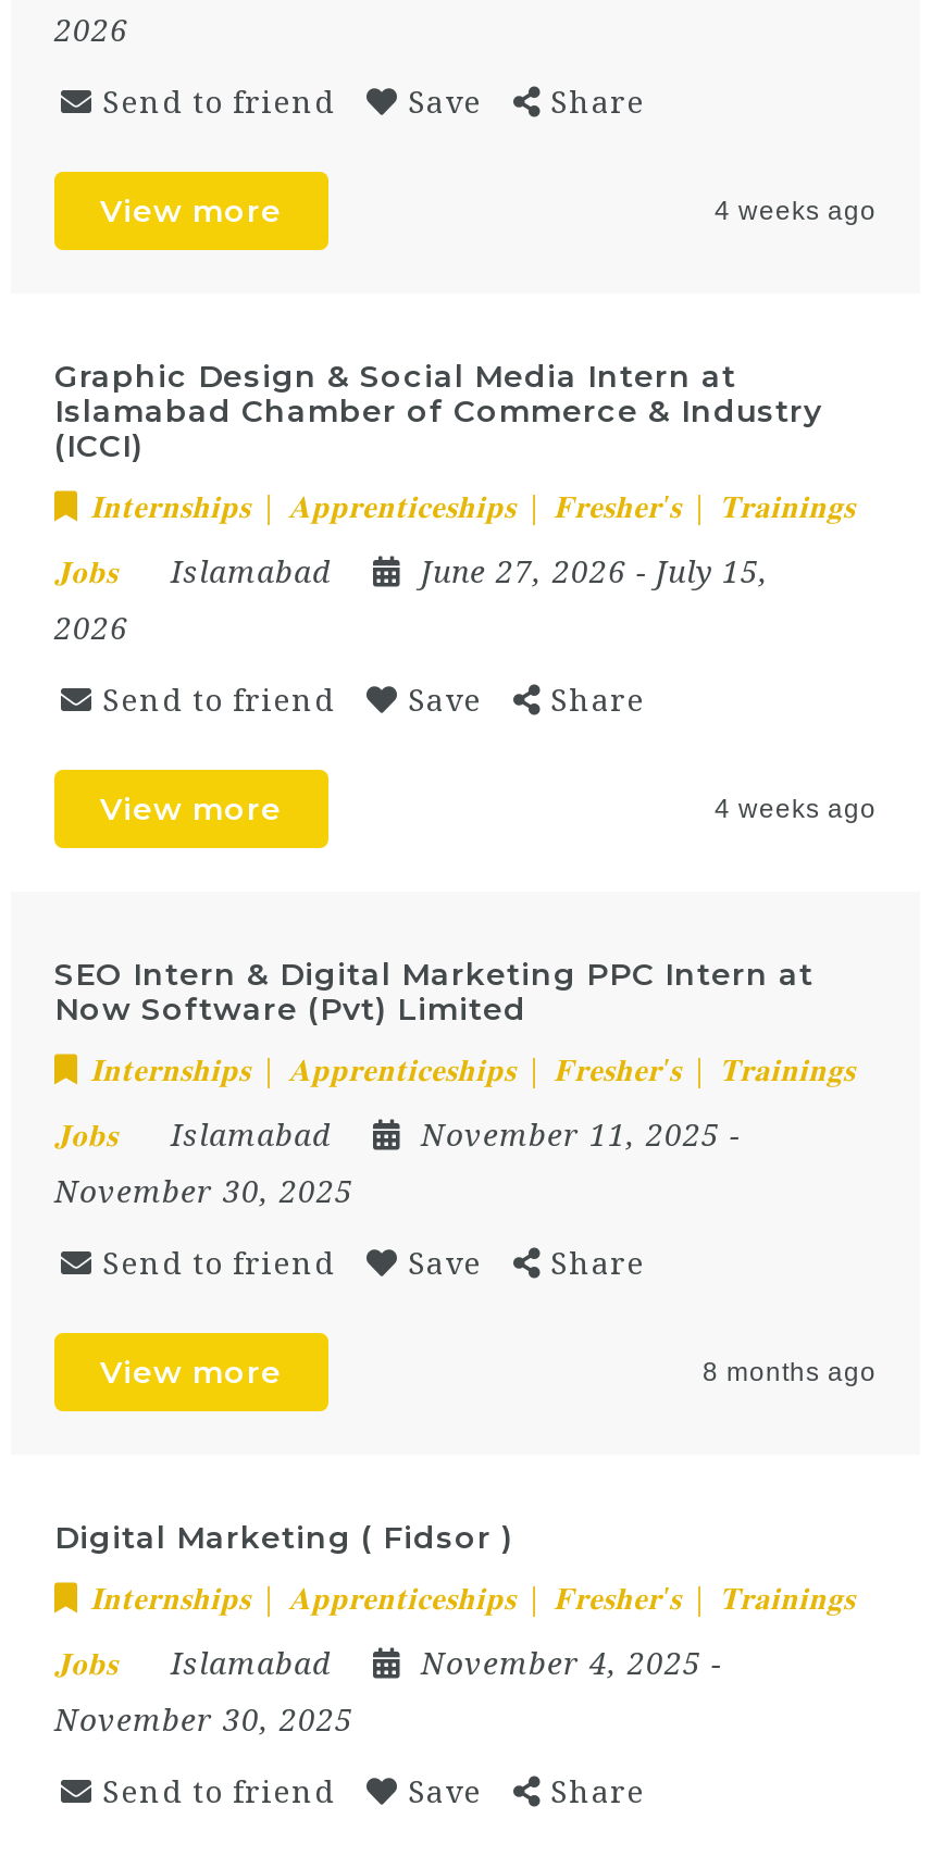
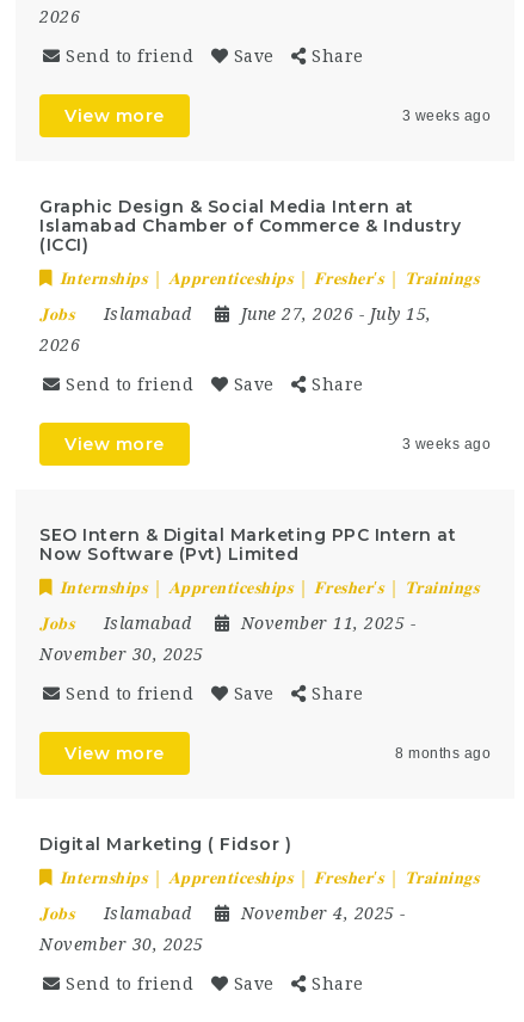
[715,196,877,226] 4 weeks ago -> [402,107,491,124] 3 weeks ago
[715,794,877,824] 4 weeks ago -> [402,436,491,452] 3 weeks ago

